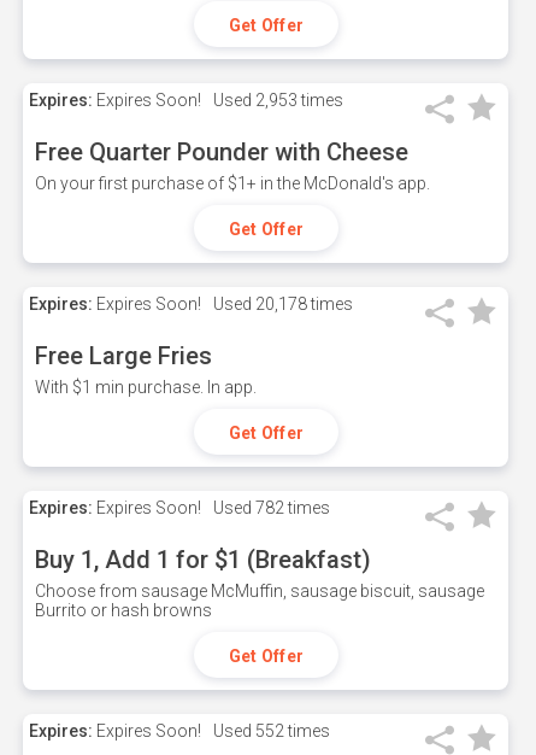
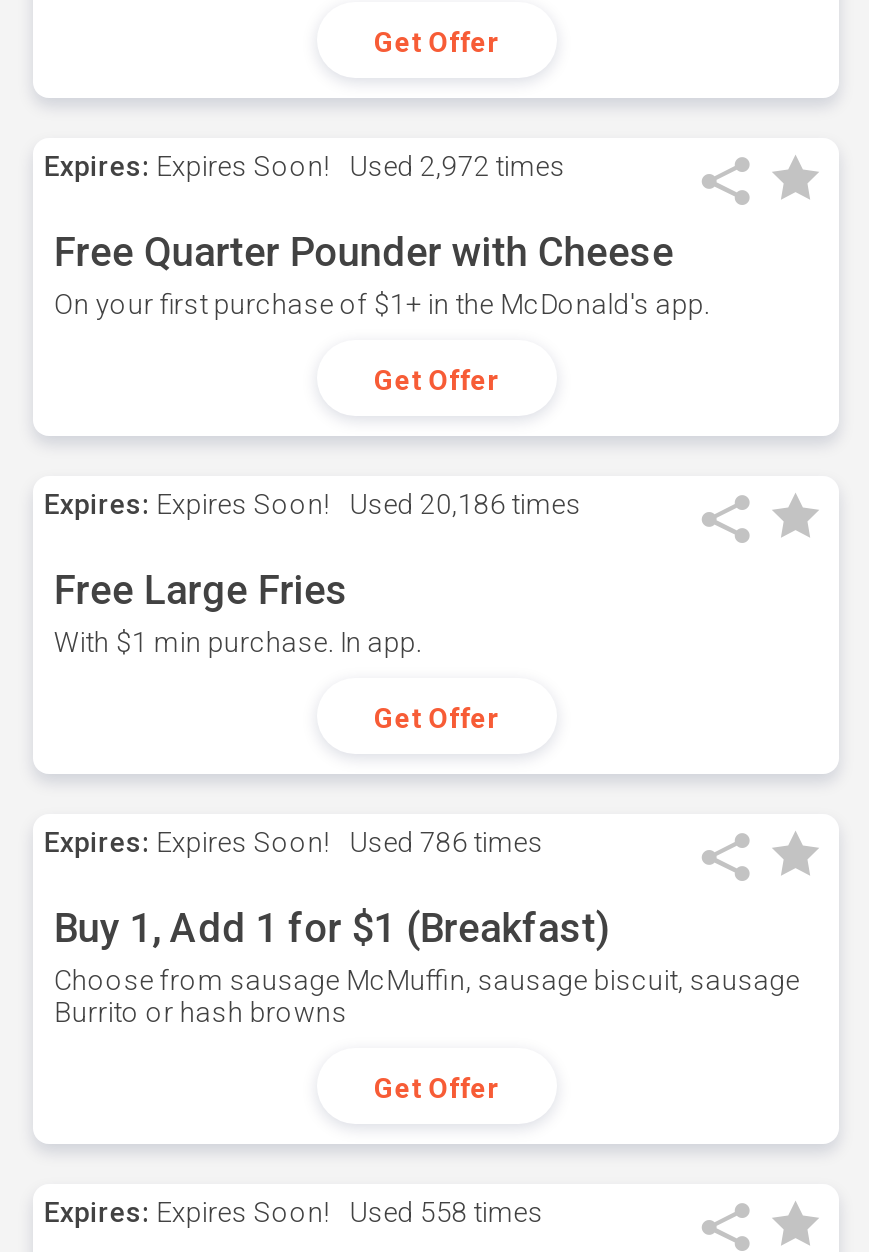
[29,90,344,110] Expires: Expires Soon! Used 2,953 times -> [44,150,566,182] Expires: Expires Soon! Used 2,972 times
[29,294,353,314] Expires: Expires Soon! Used 20,178 times -> [44,488,582,520] Expires: Expires Soon! Used 20,186 times
[29,498,331,517] Expires: Expires Soon! Used 782 times -> [44,826,544,858] Expires: Expires Soon! Used 786 times
[29,721,331,741] Expires: Expires Soon! Used 552 times -> [44,1196,544,1228] Expires: Expires Soon! Used 558 times

